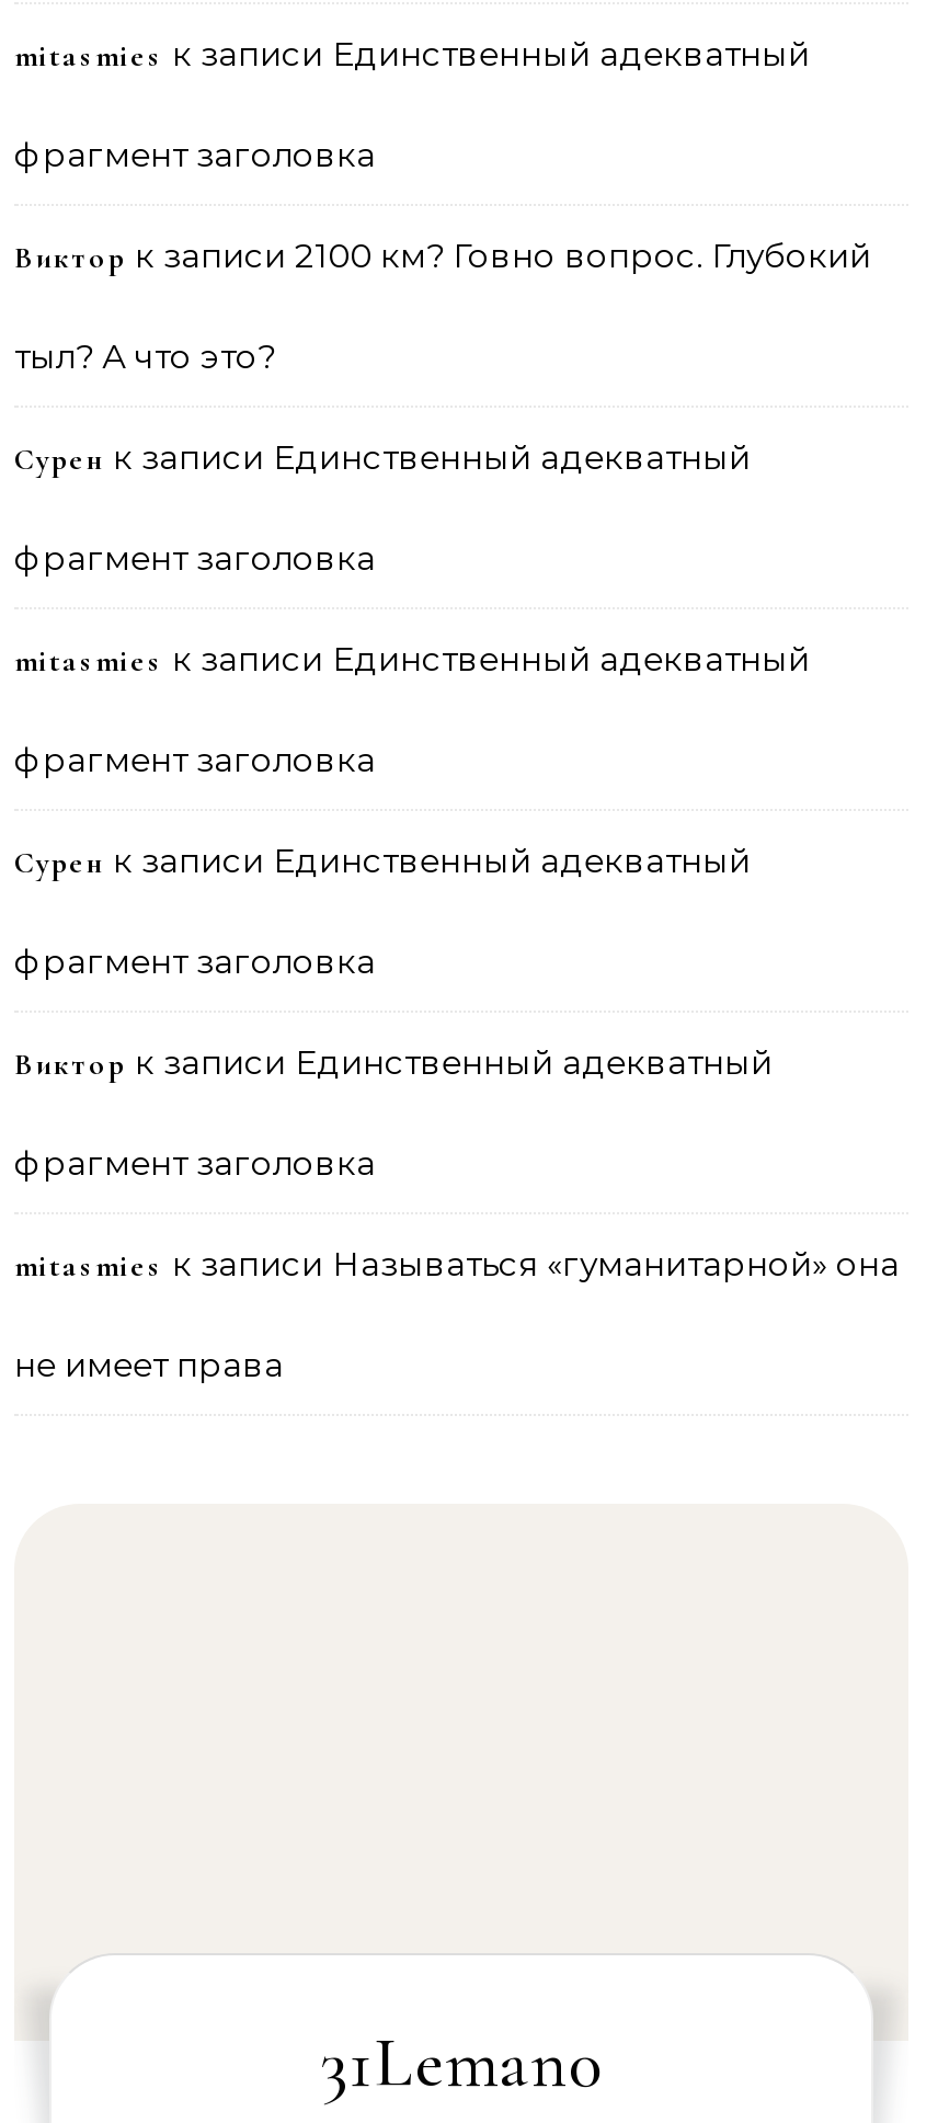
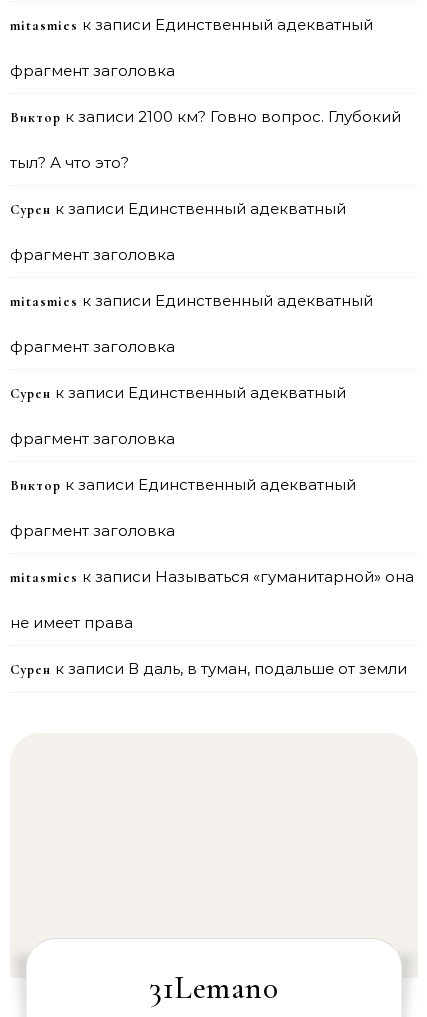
none -> [10,659,407,678] Сурен к записи В даль, в туман, подальше от земли

